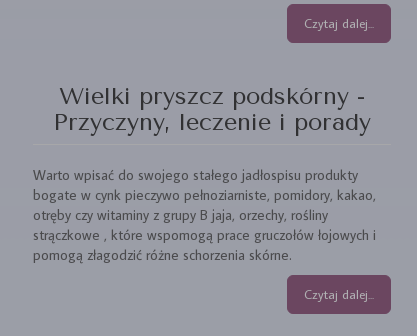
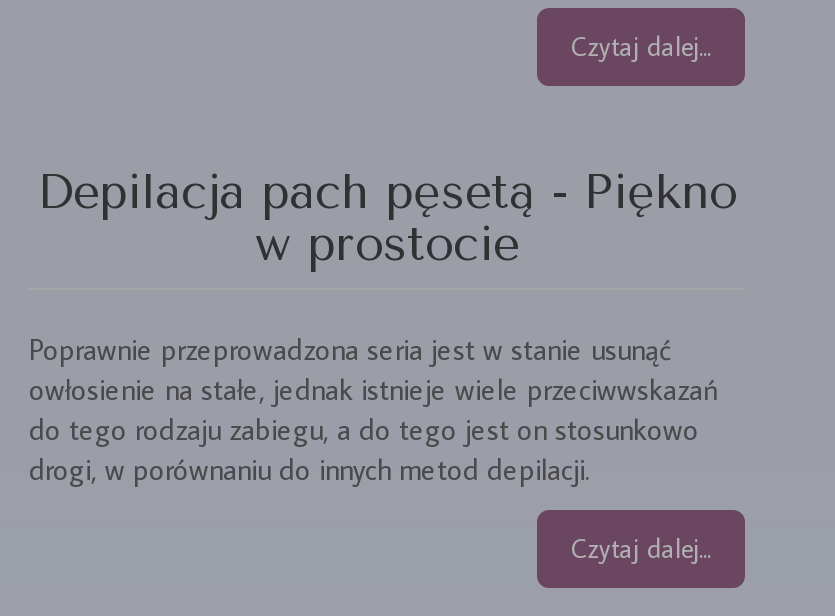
[53,82,371,136] Wielki pryszcz podskórny - | Przyczyny, leczenie i porady -> [37,164,737,272] Depilacja pach pęsetą - Piękno | w prostocie
[33,165,376,264] Warto wpisać do swojego stałego jadłospisu produkty | bogate w cynk pieczywo pełnoziarniste, pomidory, kakao, | otręby czy witaminy z grupy B jaja, orzechy, rośliny | strączkowe , które wspomogą prace gruczołów łojowych i | pomogą złagodzić różne schorzenia skórne. -> [29,330,719,488] Poprawnie przeprowadzona seria jest w stanie usunąć | owłosienie na stałe, jednak istnieje wiele przeciwwskazań | do tego rodzaju zabiegu, a do tego jest on stosunkowo | drogi, w porównaniu do innych metod depilacji.

